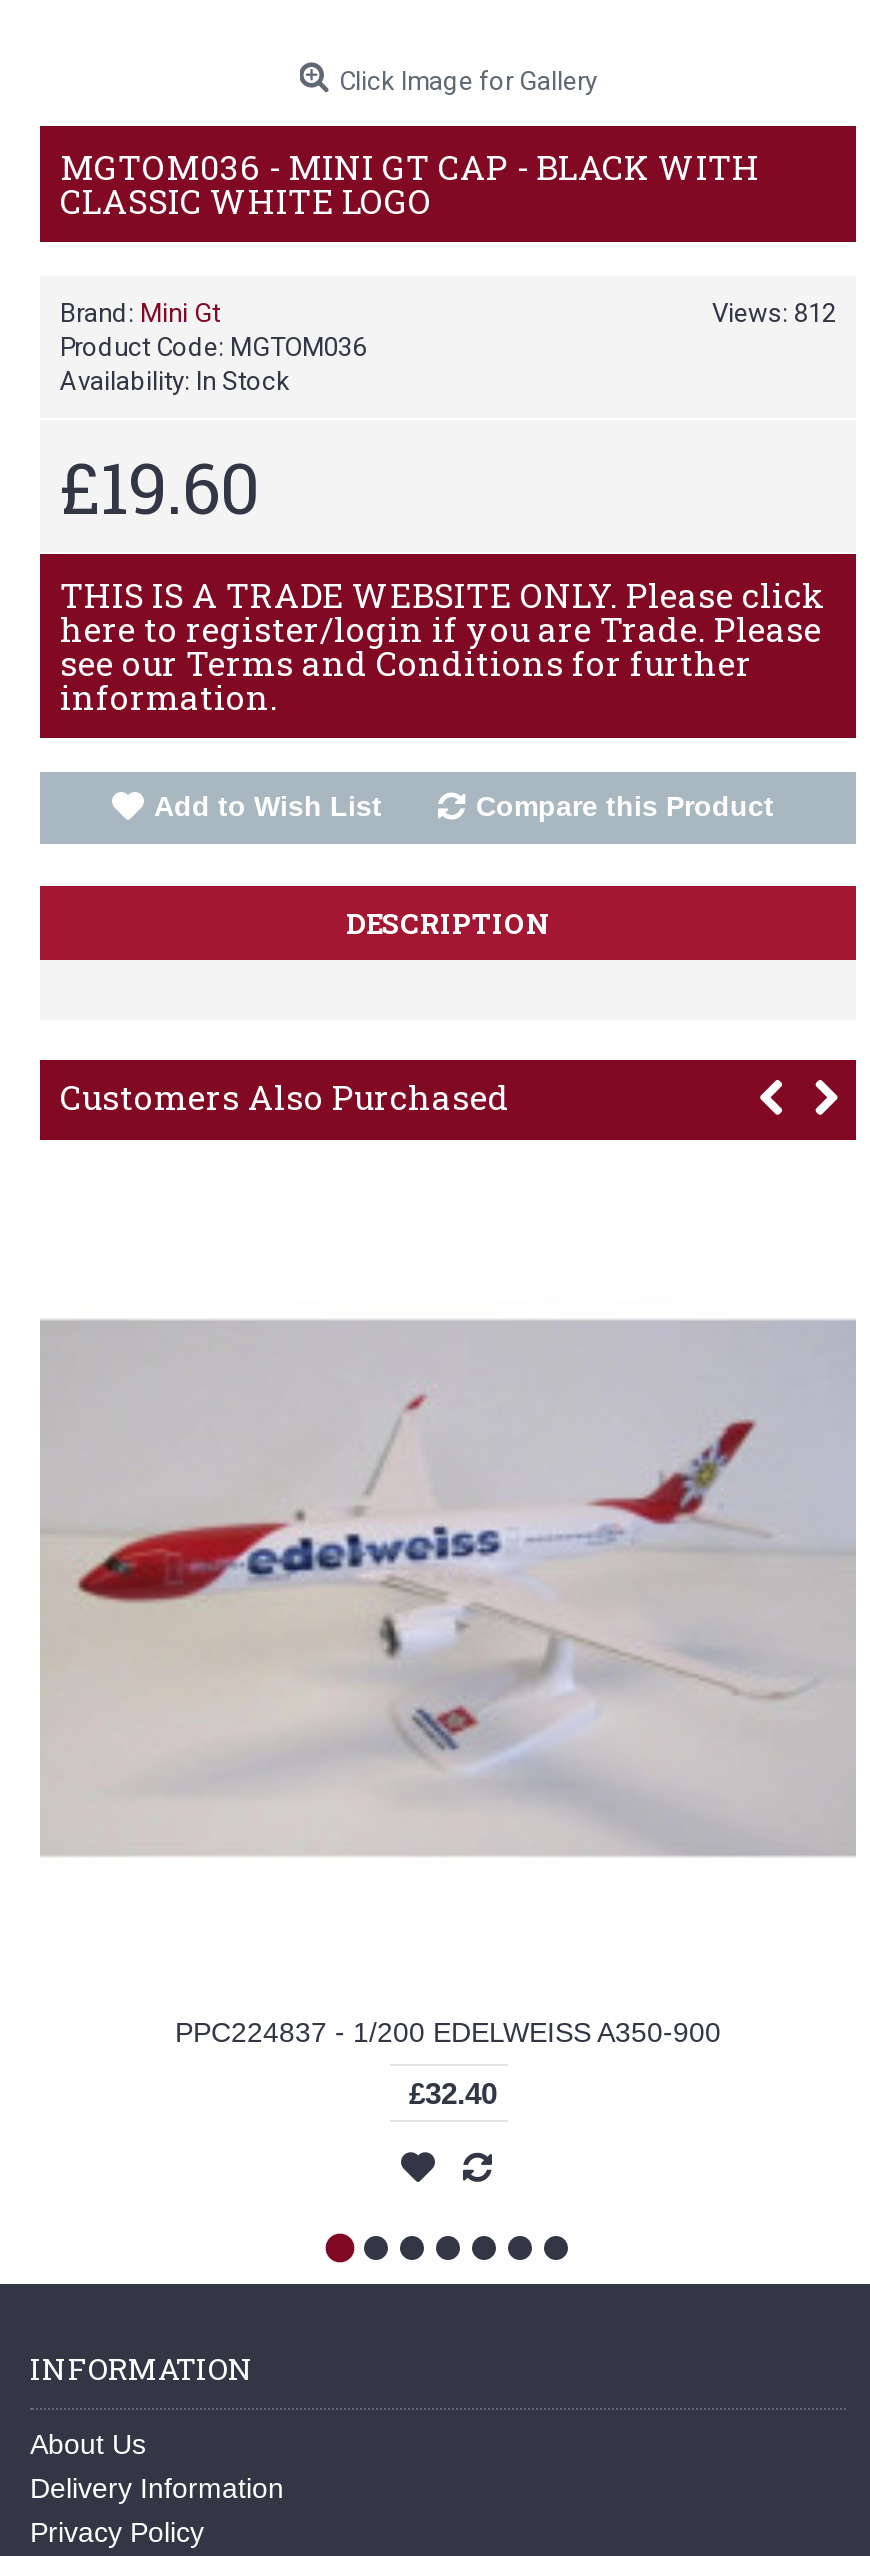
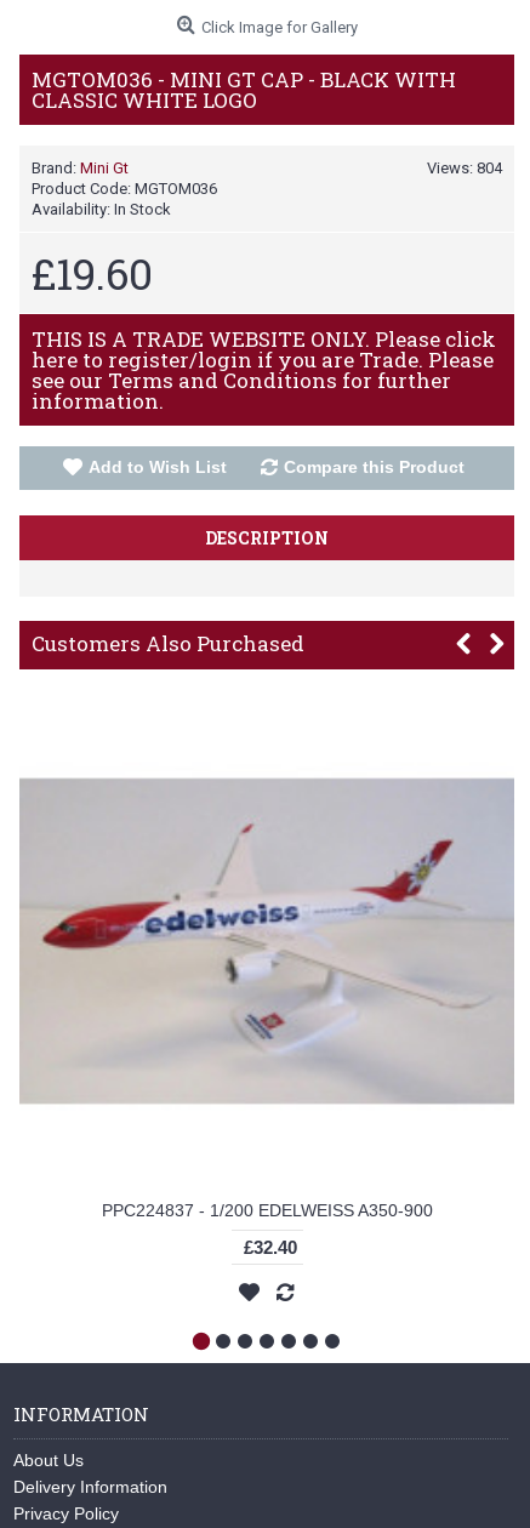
[712,298,836,328] Views: 812 -> [427,159,502,177] Views: 804

